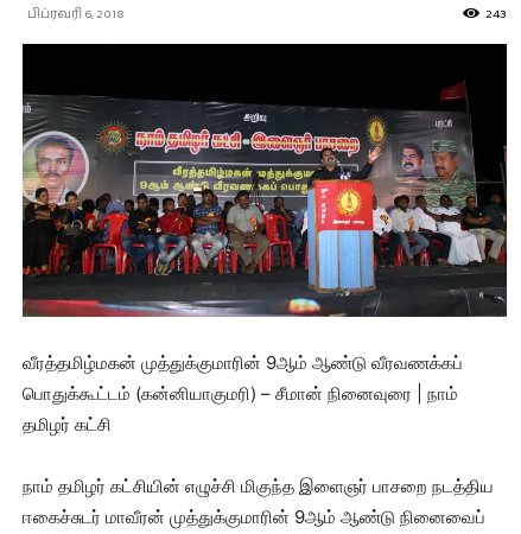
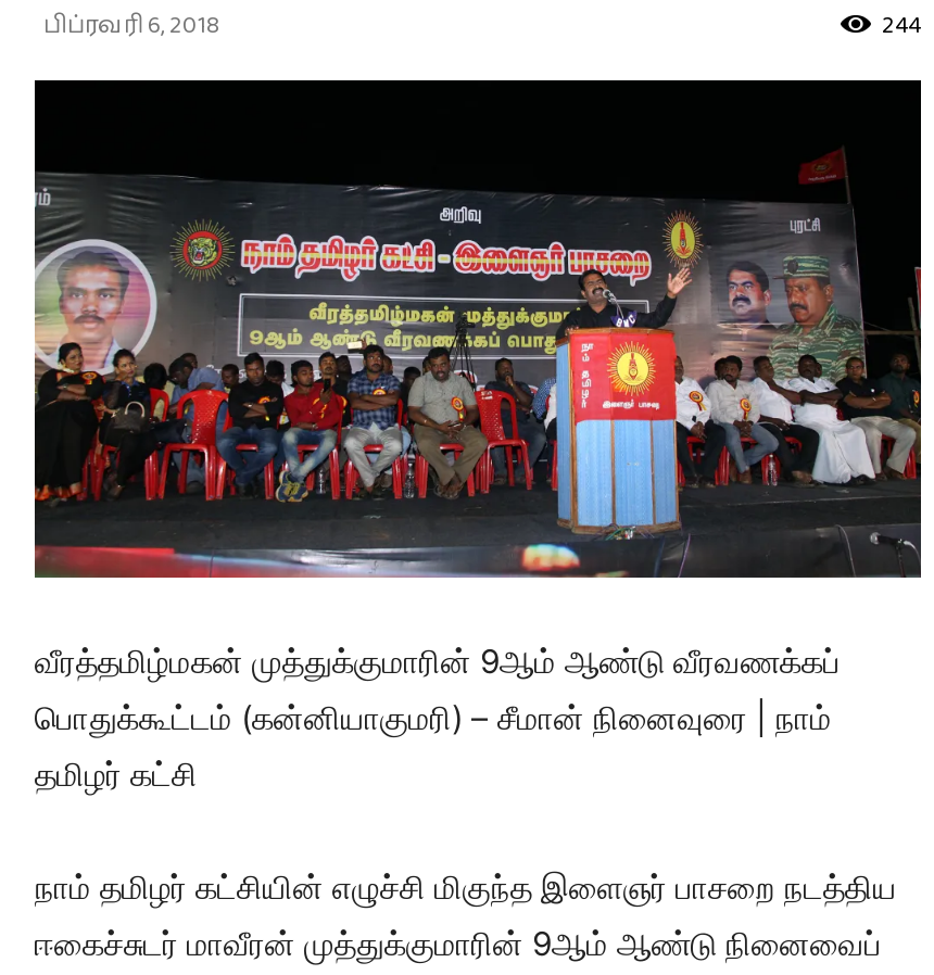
[485,4,507,24] 243 -> [882,7,921,43] 244

